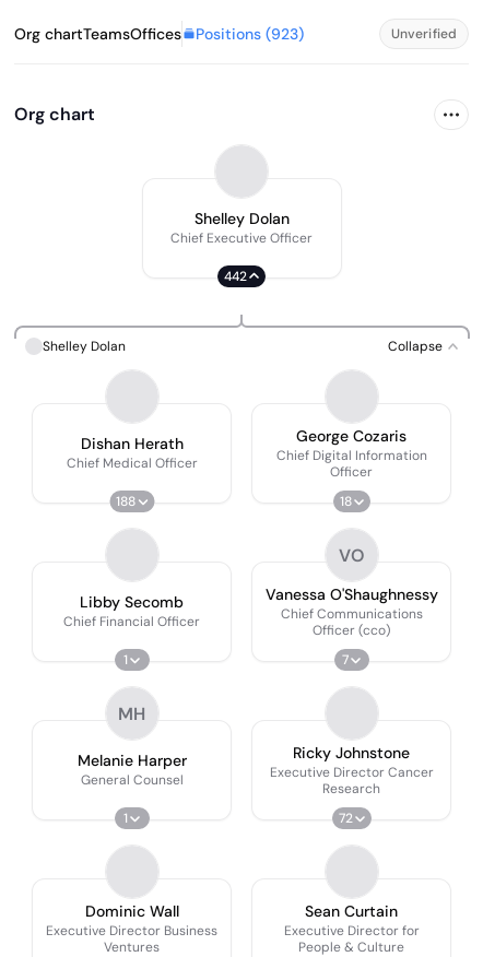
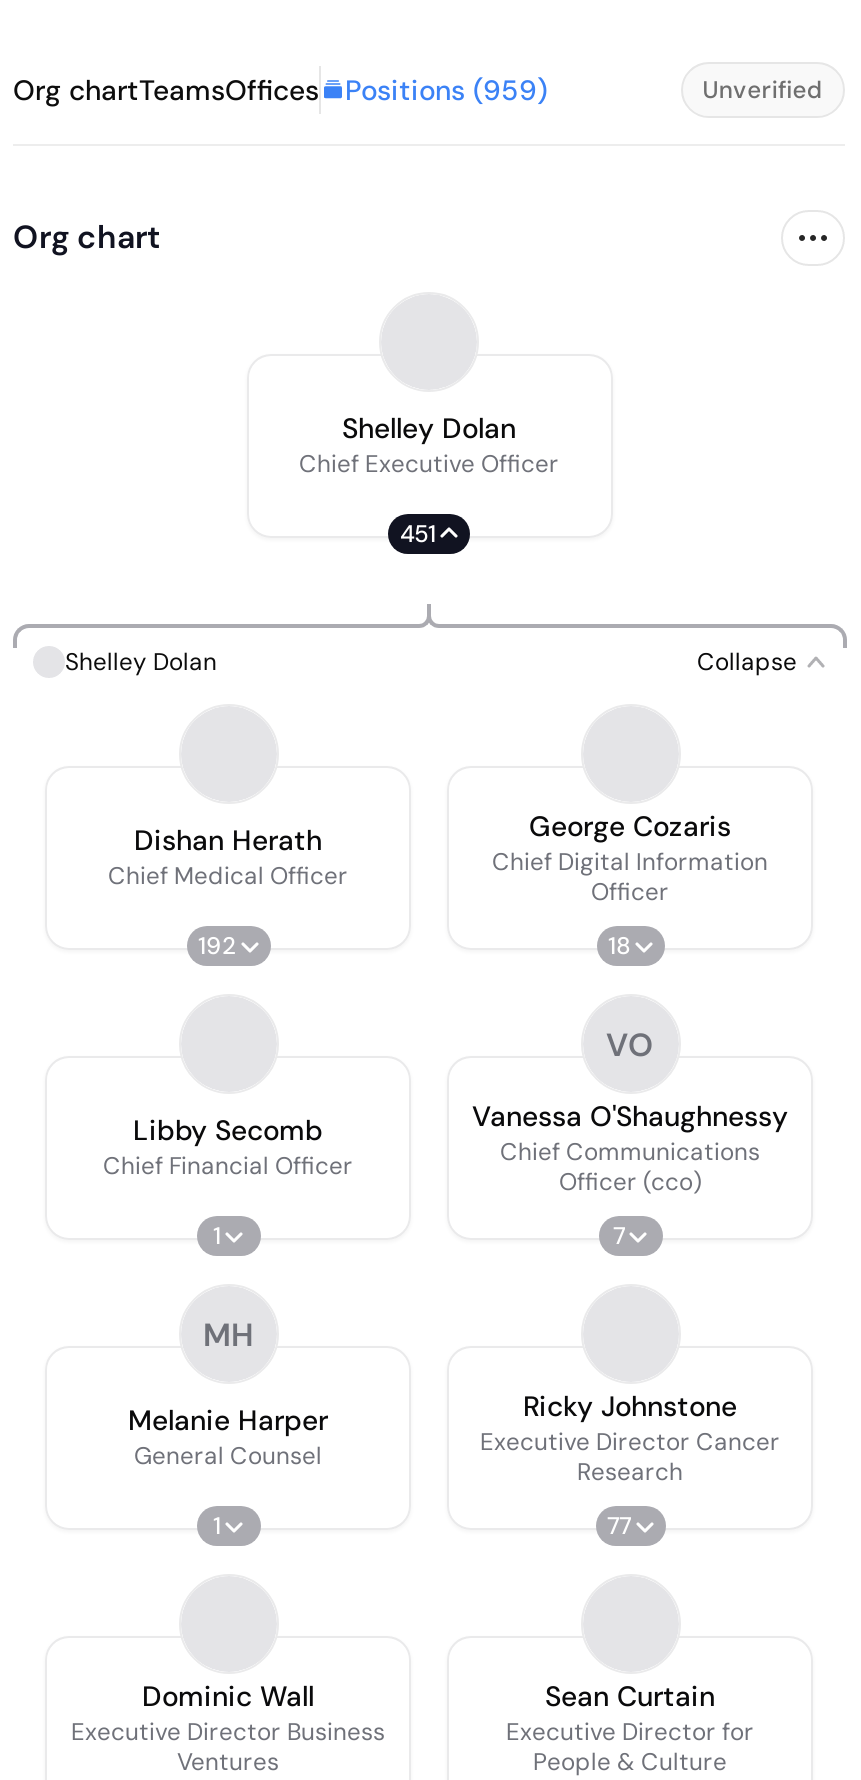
[14,24,304,44] Org chartTeamsOffices Positions (923) -> [13,72,547,108] Org chartTeamsOffices Positions (959)
[224,267,247,285] 442 -> [400,517,436,549] 451
[116,492,136,510] 188 -> [198,929,236,961] 192
[338,809,352,826] 72 -> [607,1509,631,1541] 77

